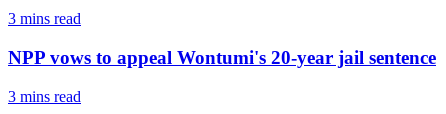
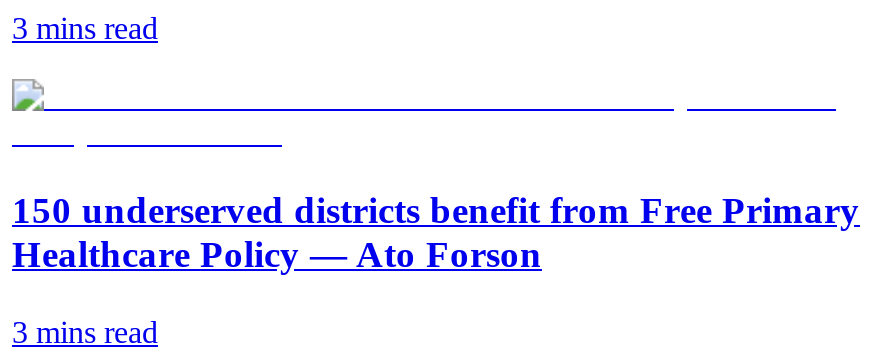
[8,47,436,68] NPP vows to appeal Wontumi's 20-year jail sentence -> [12,189,860,275] 150 underserved districts benefit from Free Primary | Healthcare Policy — Ato Forson

